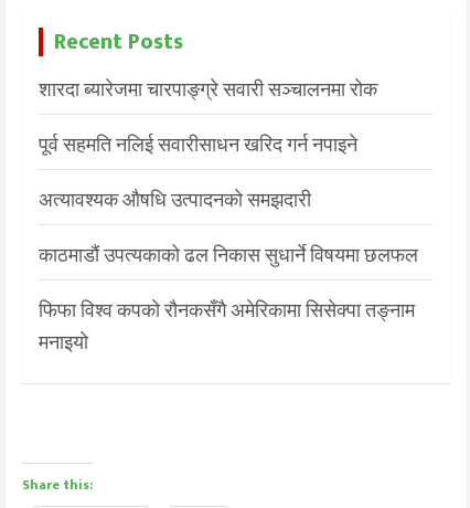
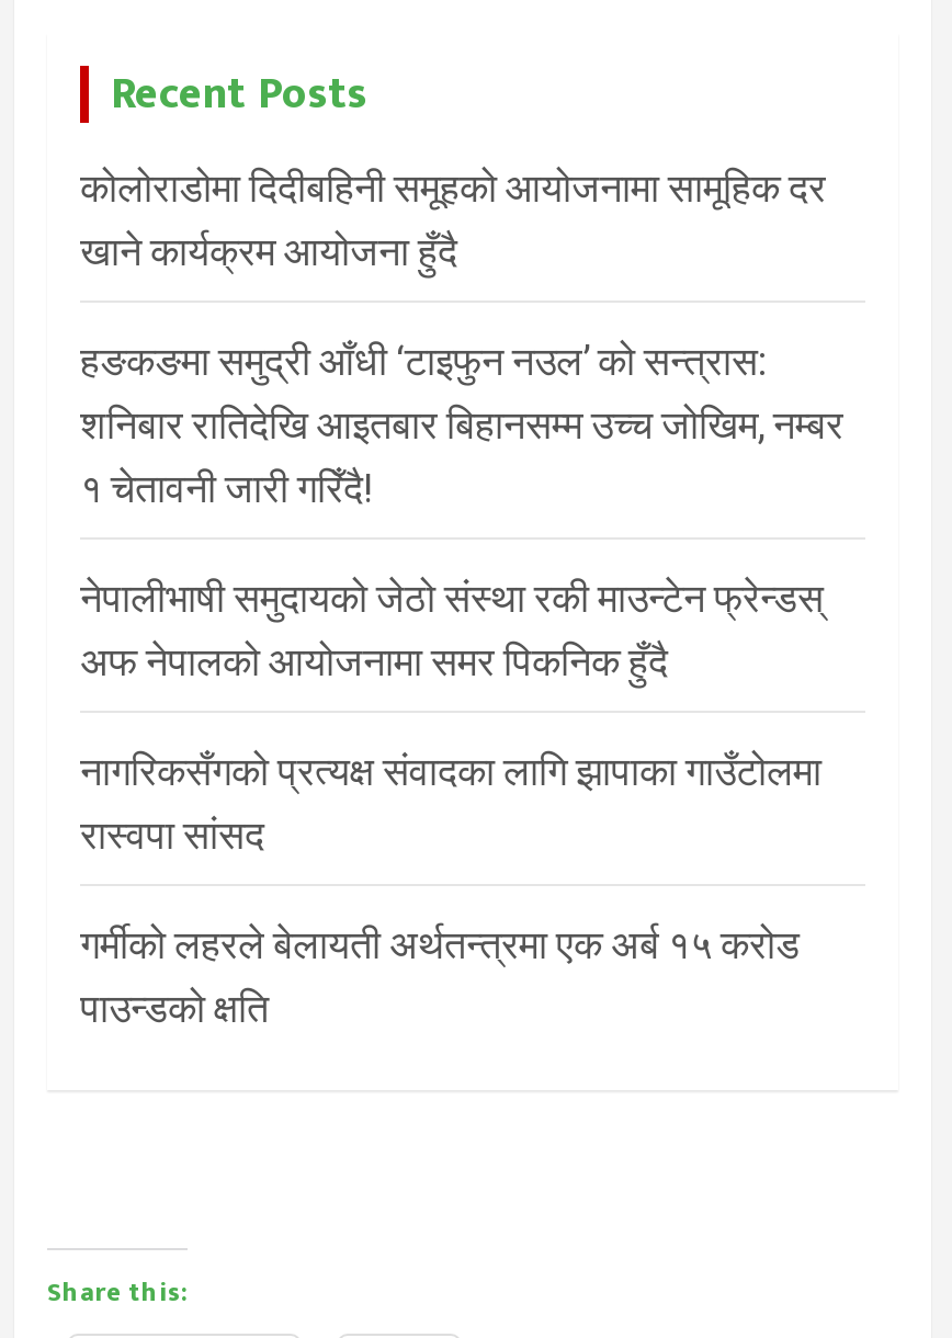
[39,78,377,101] शारदा ब्यारेजमा चारपाङ्ग्रे सवारी सञ्चालनमा रोक -> [80,165,826,275] कोलोराडोमा दिदीबहिनी समूहको आयोजनामा सामूहिक दर | खाने कार्यक्रम आयोजना हुँदै
[39,133,357,156] पूर्व सहमति नलिई सवारीसाधन खरिद गर्न नपाइने -> [80,338,843,512] हङकङमा समुद्री आँधी ‘टाइफुन नउल’ को सन्त्रास: | शनिबार रातिदेखि आइतबार बिहानसम्म उच्च जोखिम, नम्बर | १ चेतावनी जारी गरिँदै!
[39,188,311,211] अत्यावश्यक औषधि उत्पादनको समझदारी -> [80,575,824,685] नेपालीभाषी समुदायको जेठो संस्था रकी माउन्टेन फ्रेन्डस् | अफ नेपालको आयोजनामा समर पिकनिक हुँदै
[39,243,418,266] काठमाडौं उपत्यकाको ढल निकास सुधार्ने विषयमा छलफल -> [80,748,821,858] नागरिकसँगको प्रत्यक्ष संवादका लागि झापाका गाउँटोलमा | रास्वपा सांसद
[39,298,415,354] फिफा विश्व कपको रौनकसँगै अमेरिकामा सिसेक्पा तङ्नाम | मनाइयो -> [80,922,800,1031] गर्मीको लहरले बेलायती अर्थतन्त्रमा एक अर्ब १५ करोड | पाउन्डको क्षति

